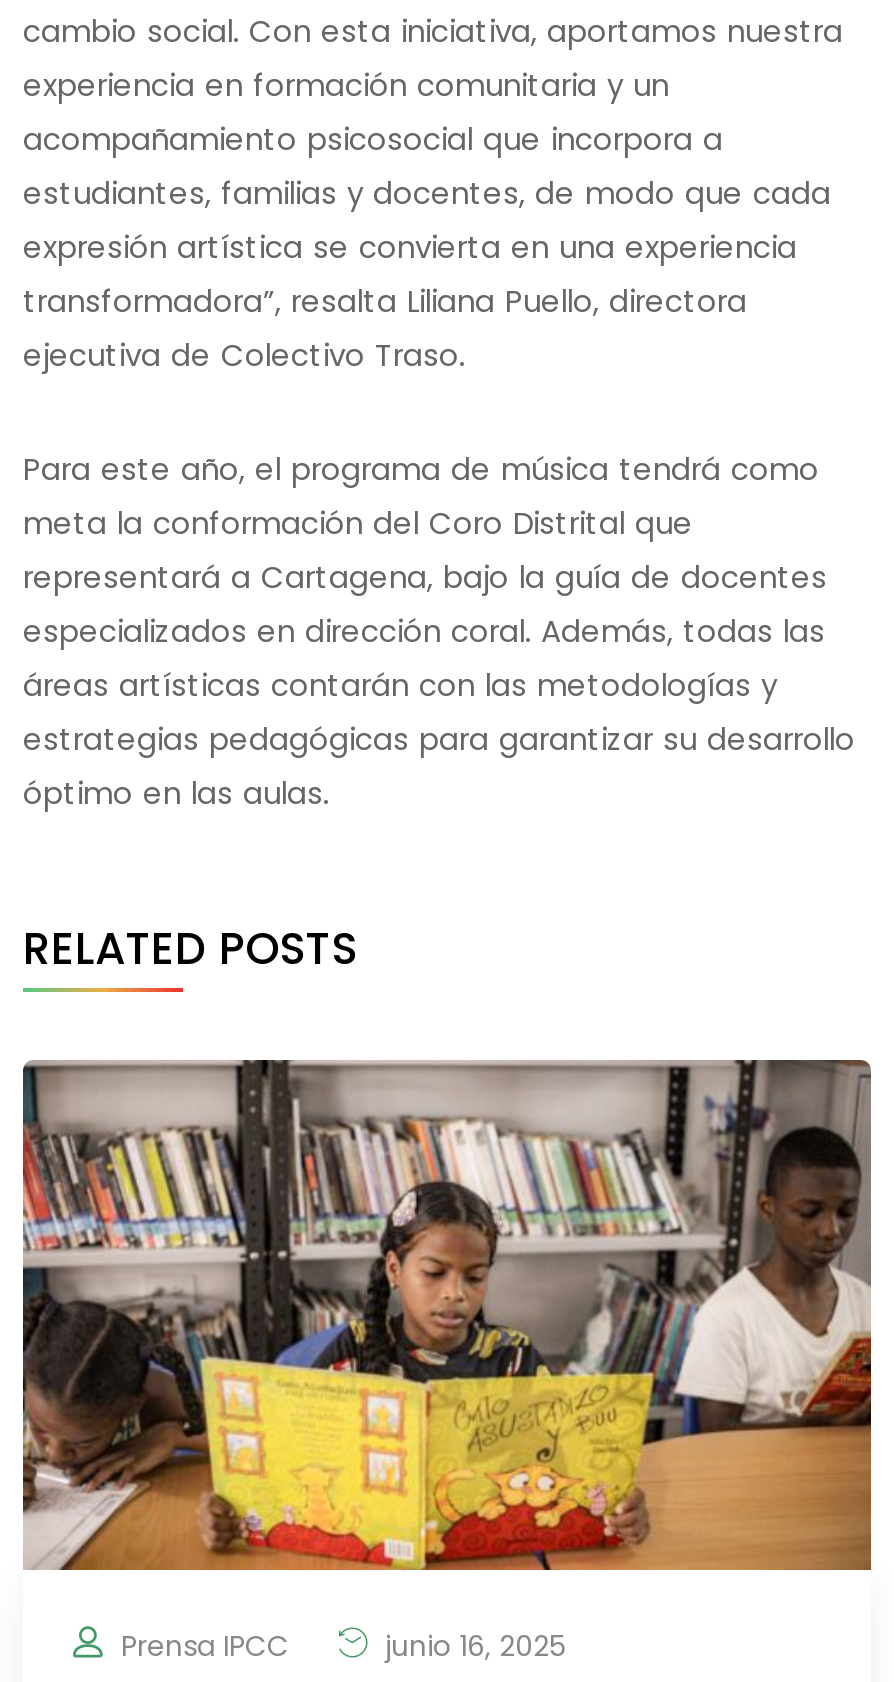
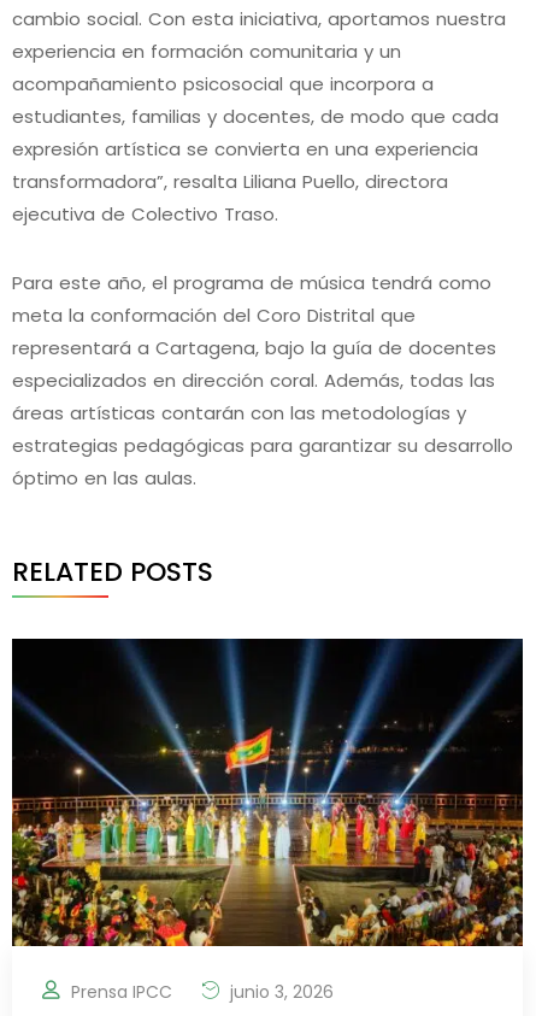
[21,1058,873,1665] [image] | junio 16, 2025 -> [11,638,524,1003] [image] | junio 3, 2026

